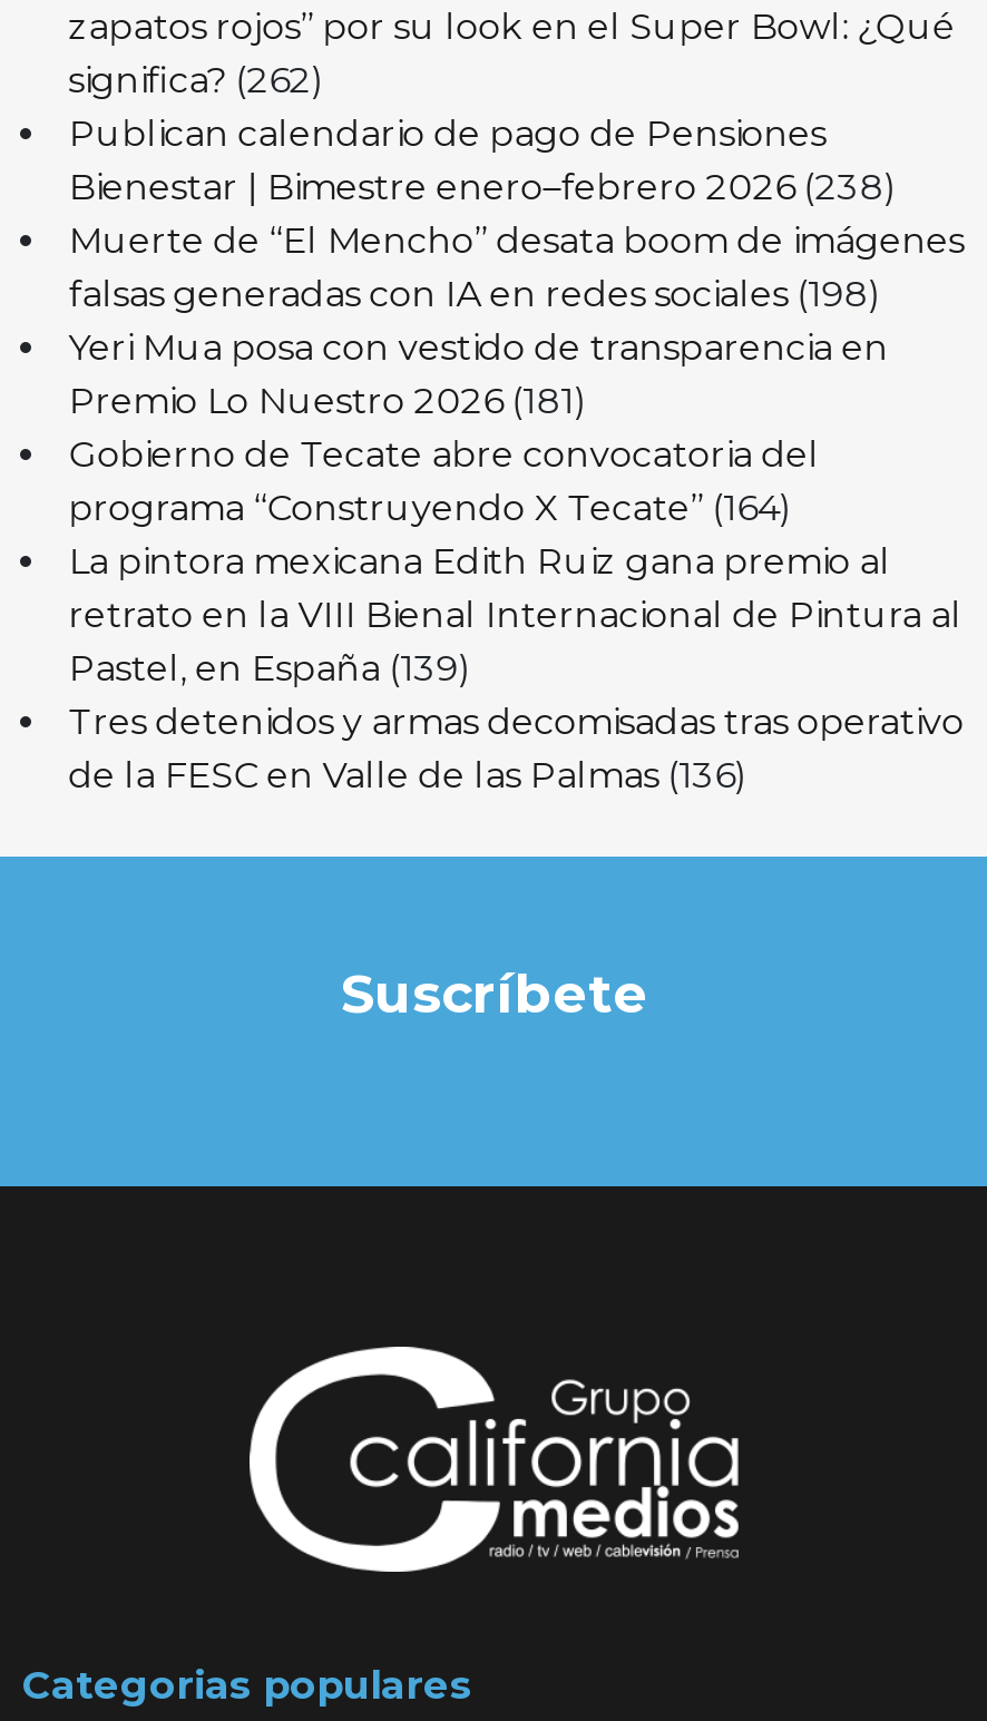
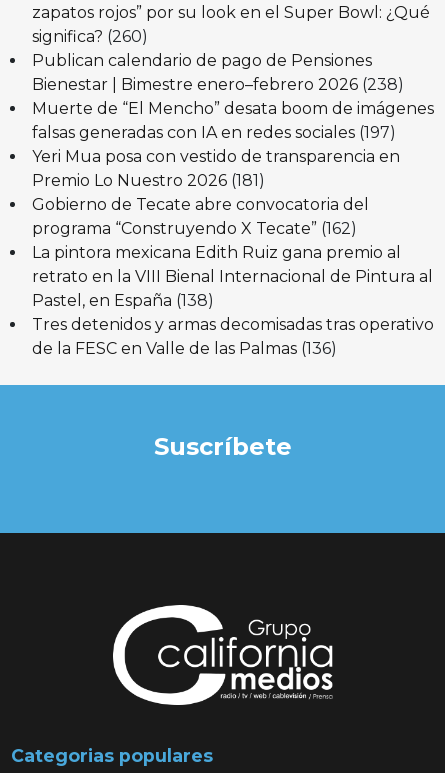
[69,59,325,102] significa? (262) -> [32,27,148,46] significa? (260)
[69,273,882,316] falsas generadas con IA en redes sociales (198) -> [32,123,396,142] falsas generadas con IA en redes sociales (197)
[69,487,793,530] programa “Construyendo X Tecate” (164) -> [32,219,357,238] programa “Construyendo X Tecate” (162)
[69,648,472,690] Pastel, en España (139) -> [32,291,214,310] Pastel, en España (138)

